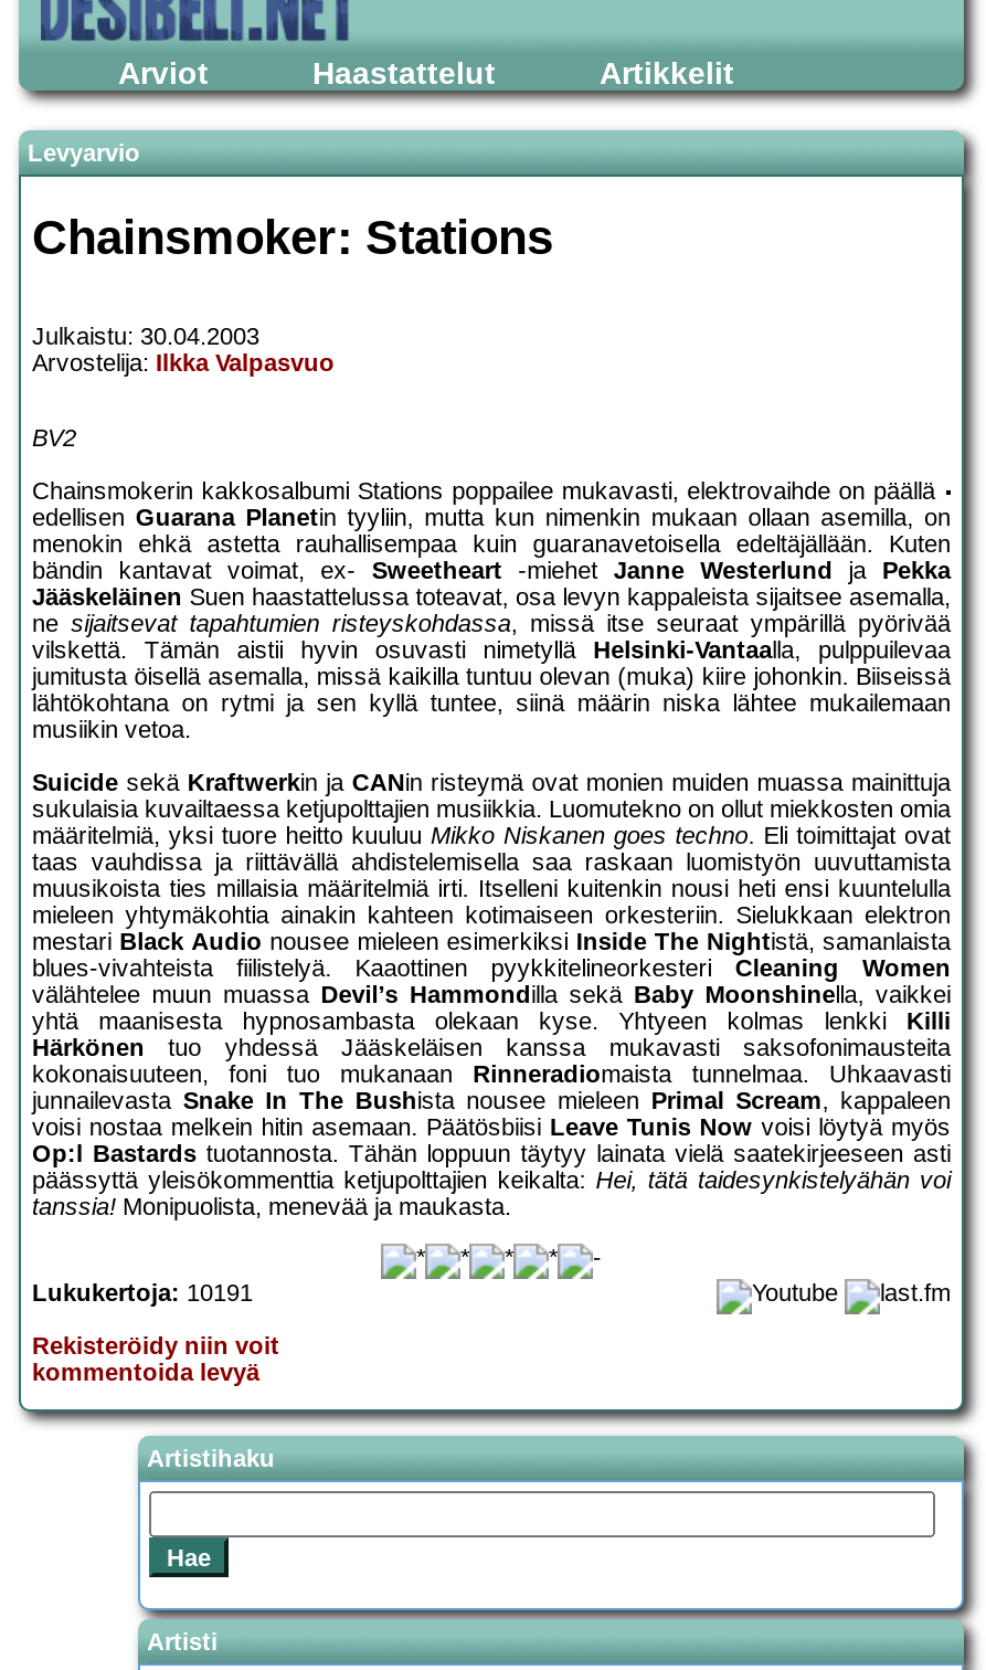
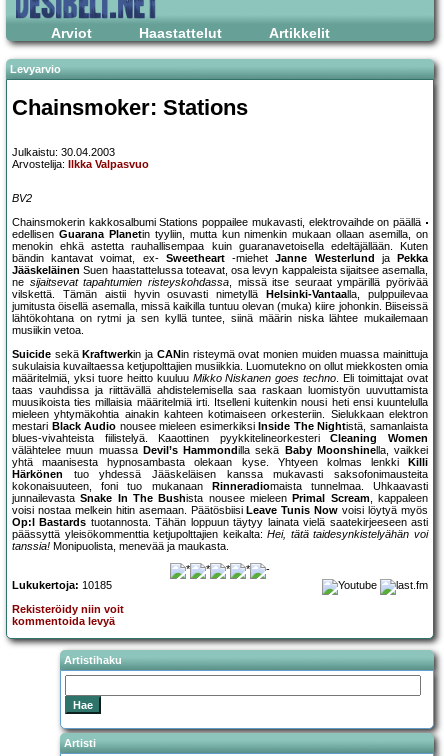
[32,1280,253,1307] Lukukertoja: 10191 -> [12,579,112,591] Lukukertoja: 10185

